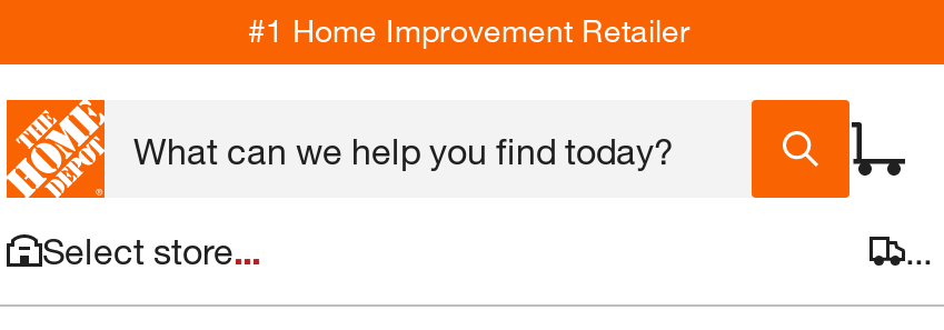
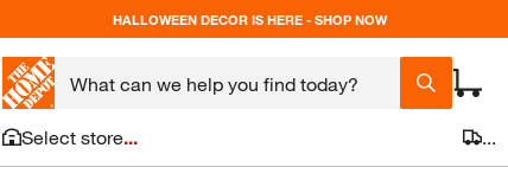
[248,10,690,48] #1 Home Improvement Retailer -> [112,11,386,27] HALLOWEEN DECOR IS HERE - SHOP NOW

